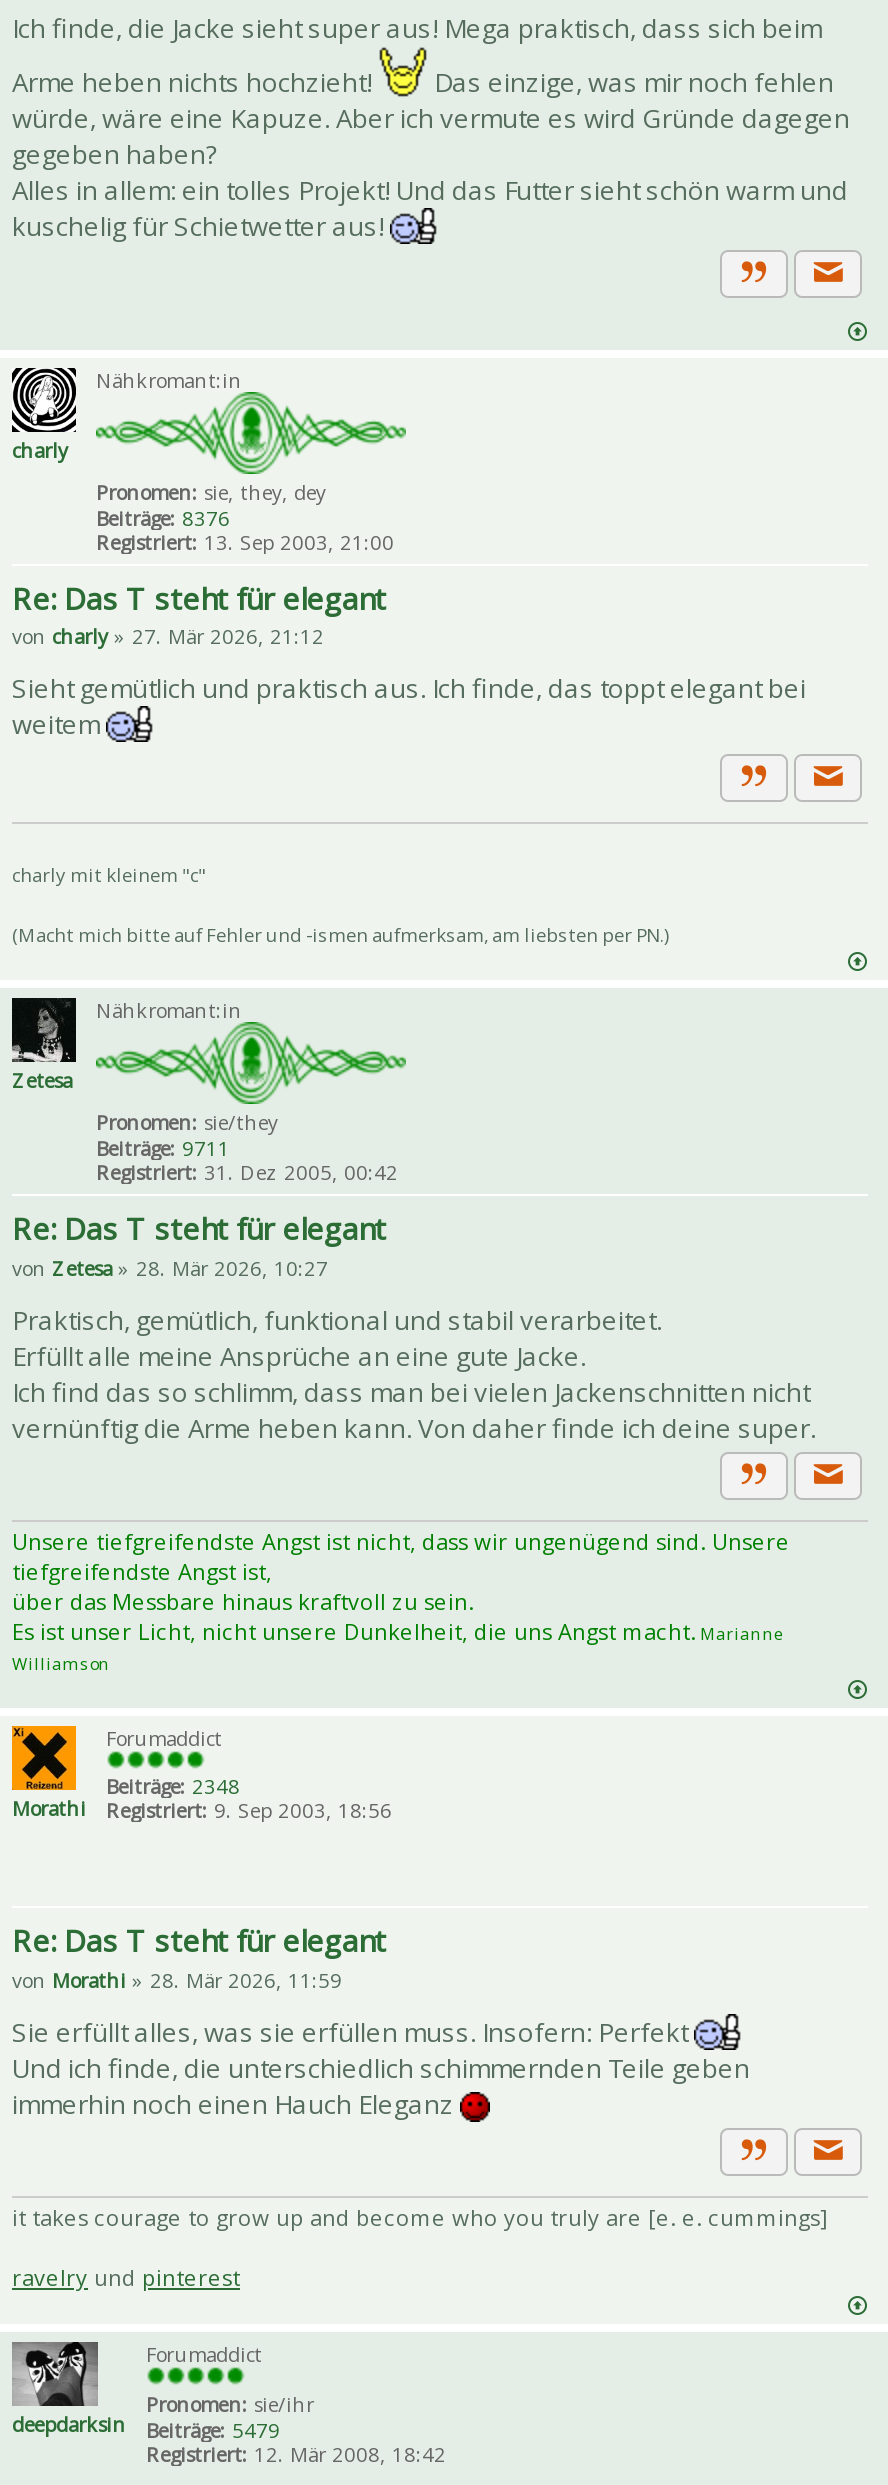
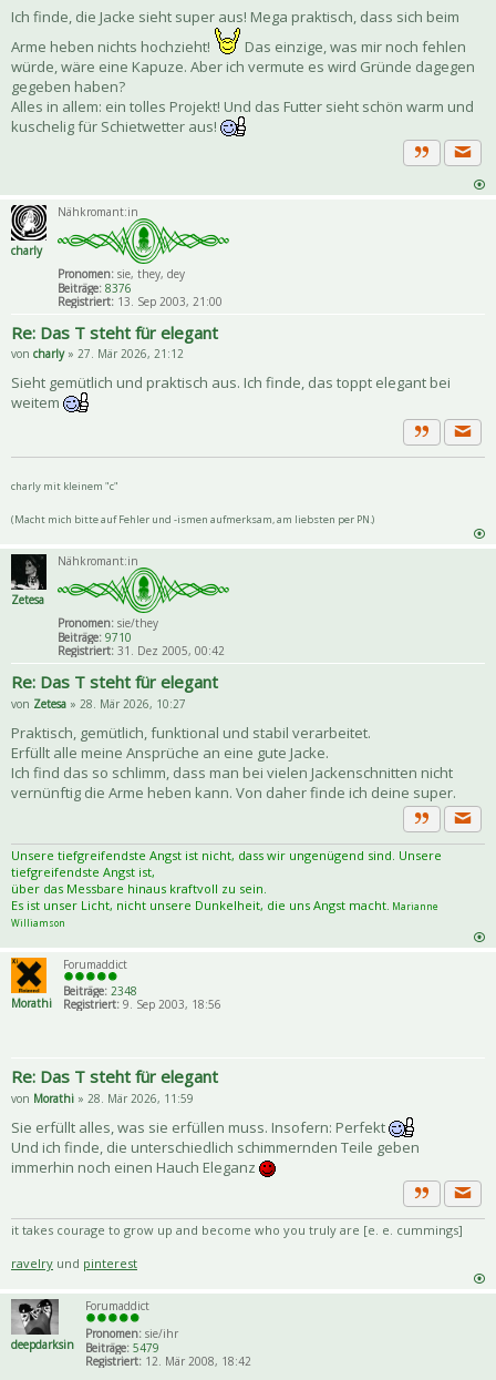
[96,1135,230,1163] Beiträge: 9711 -> [58,630,132,646] Beiträge: 9710

